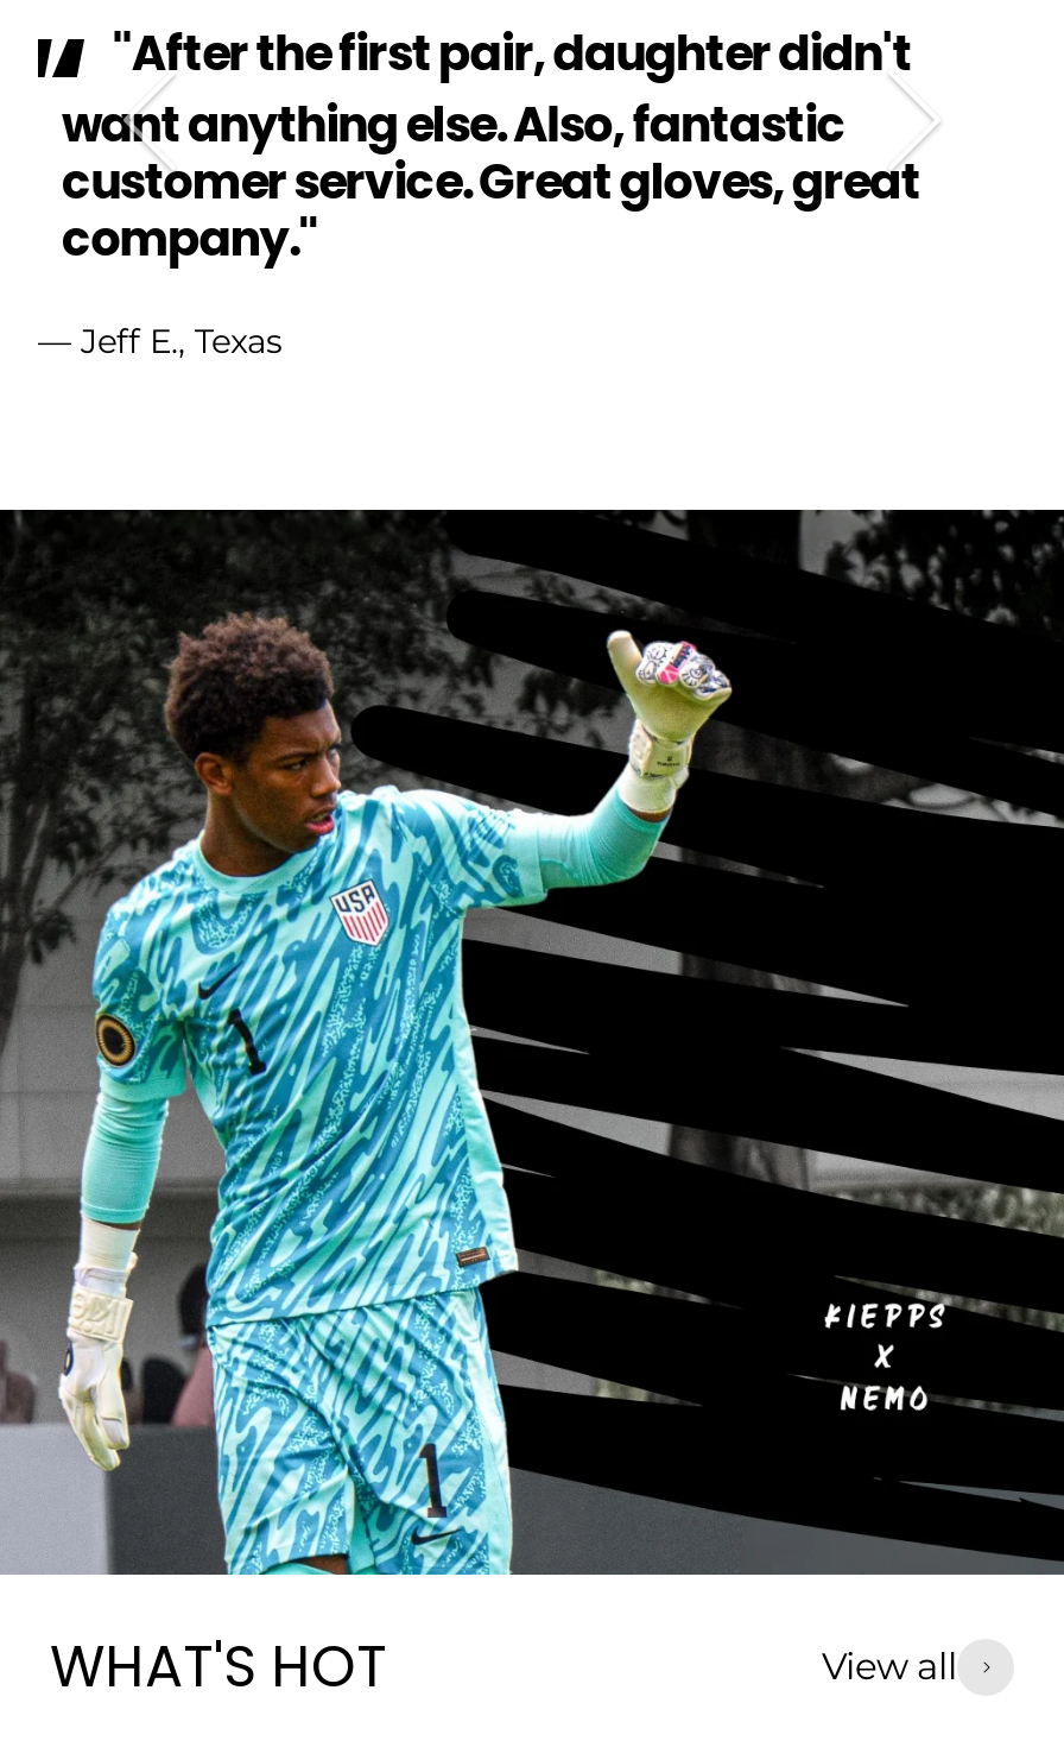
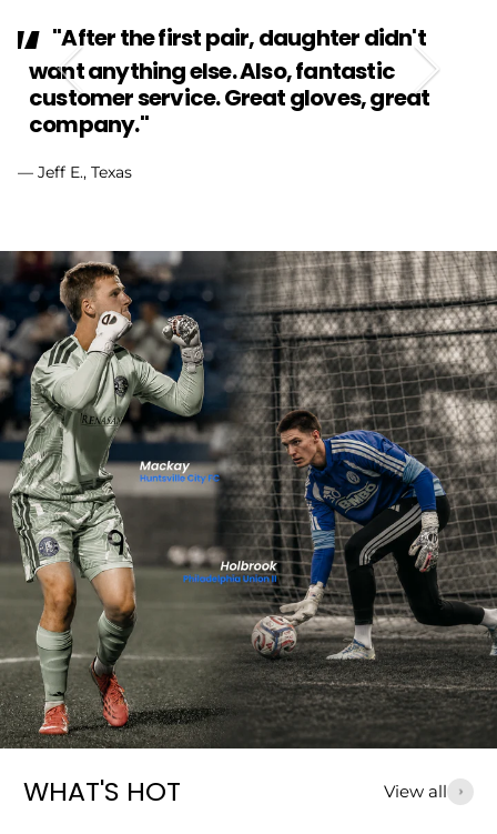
[7,507,1057,1577] [image] -> [3,250,494,750] [image]

